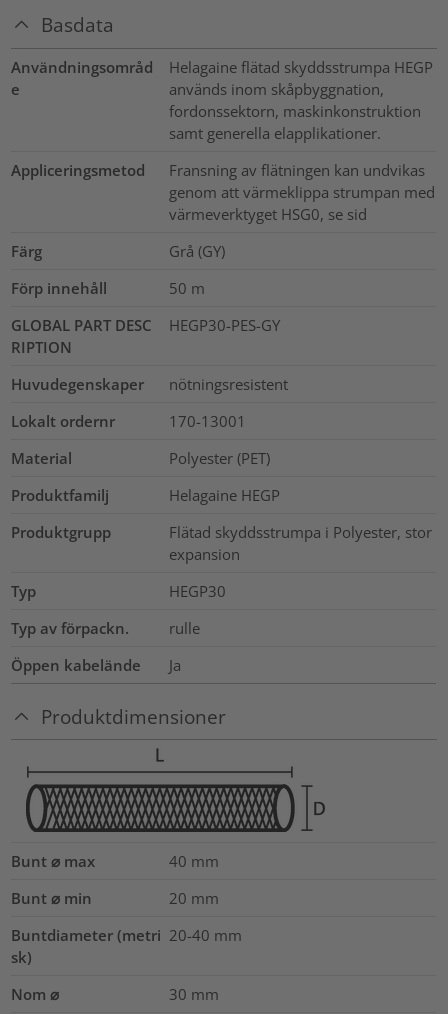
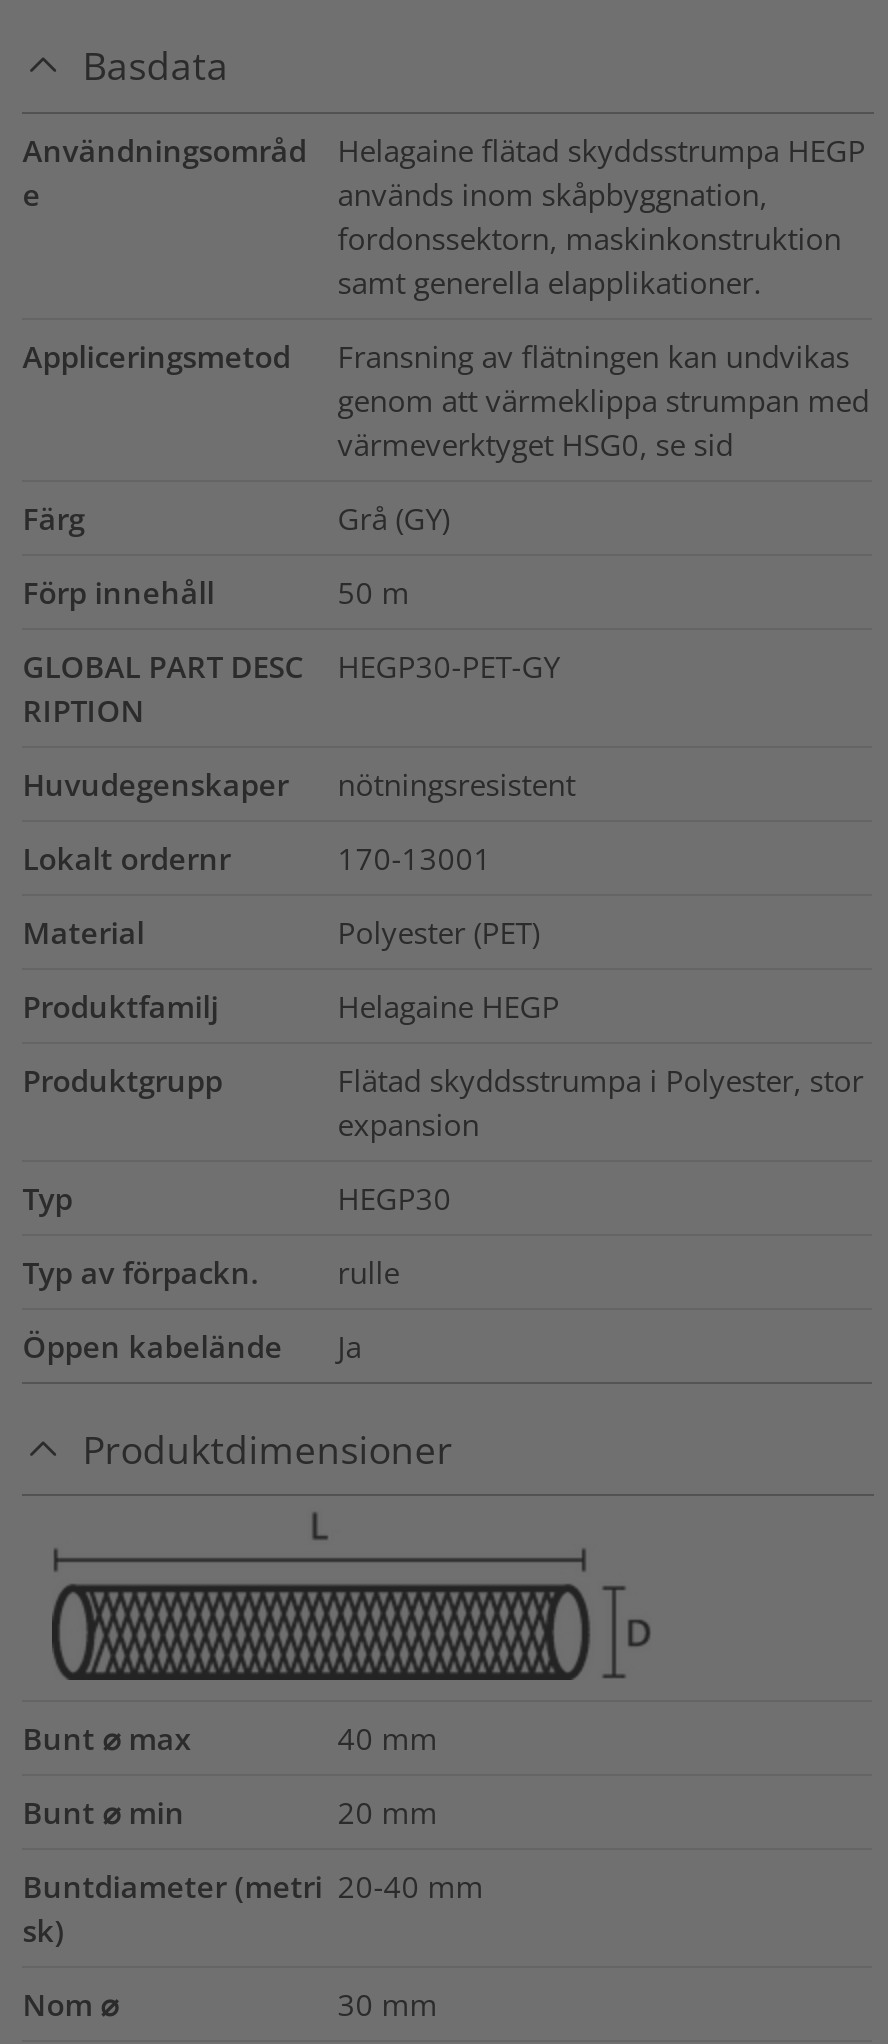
[11,315,280,335] GLOBAL PART DESC HEGP30-PES-GY -> [22,645,560,685] GLOBAL PART DESC HEGP30-PET-GY

